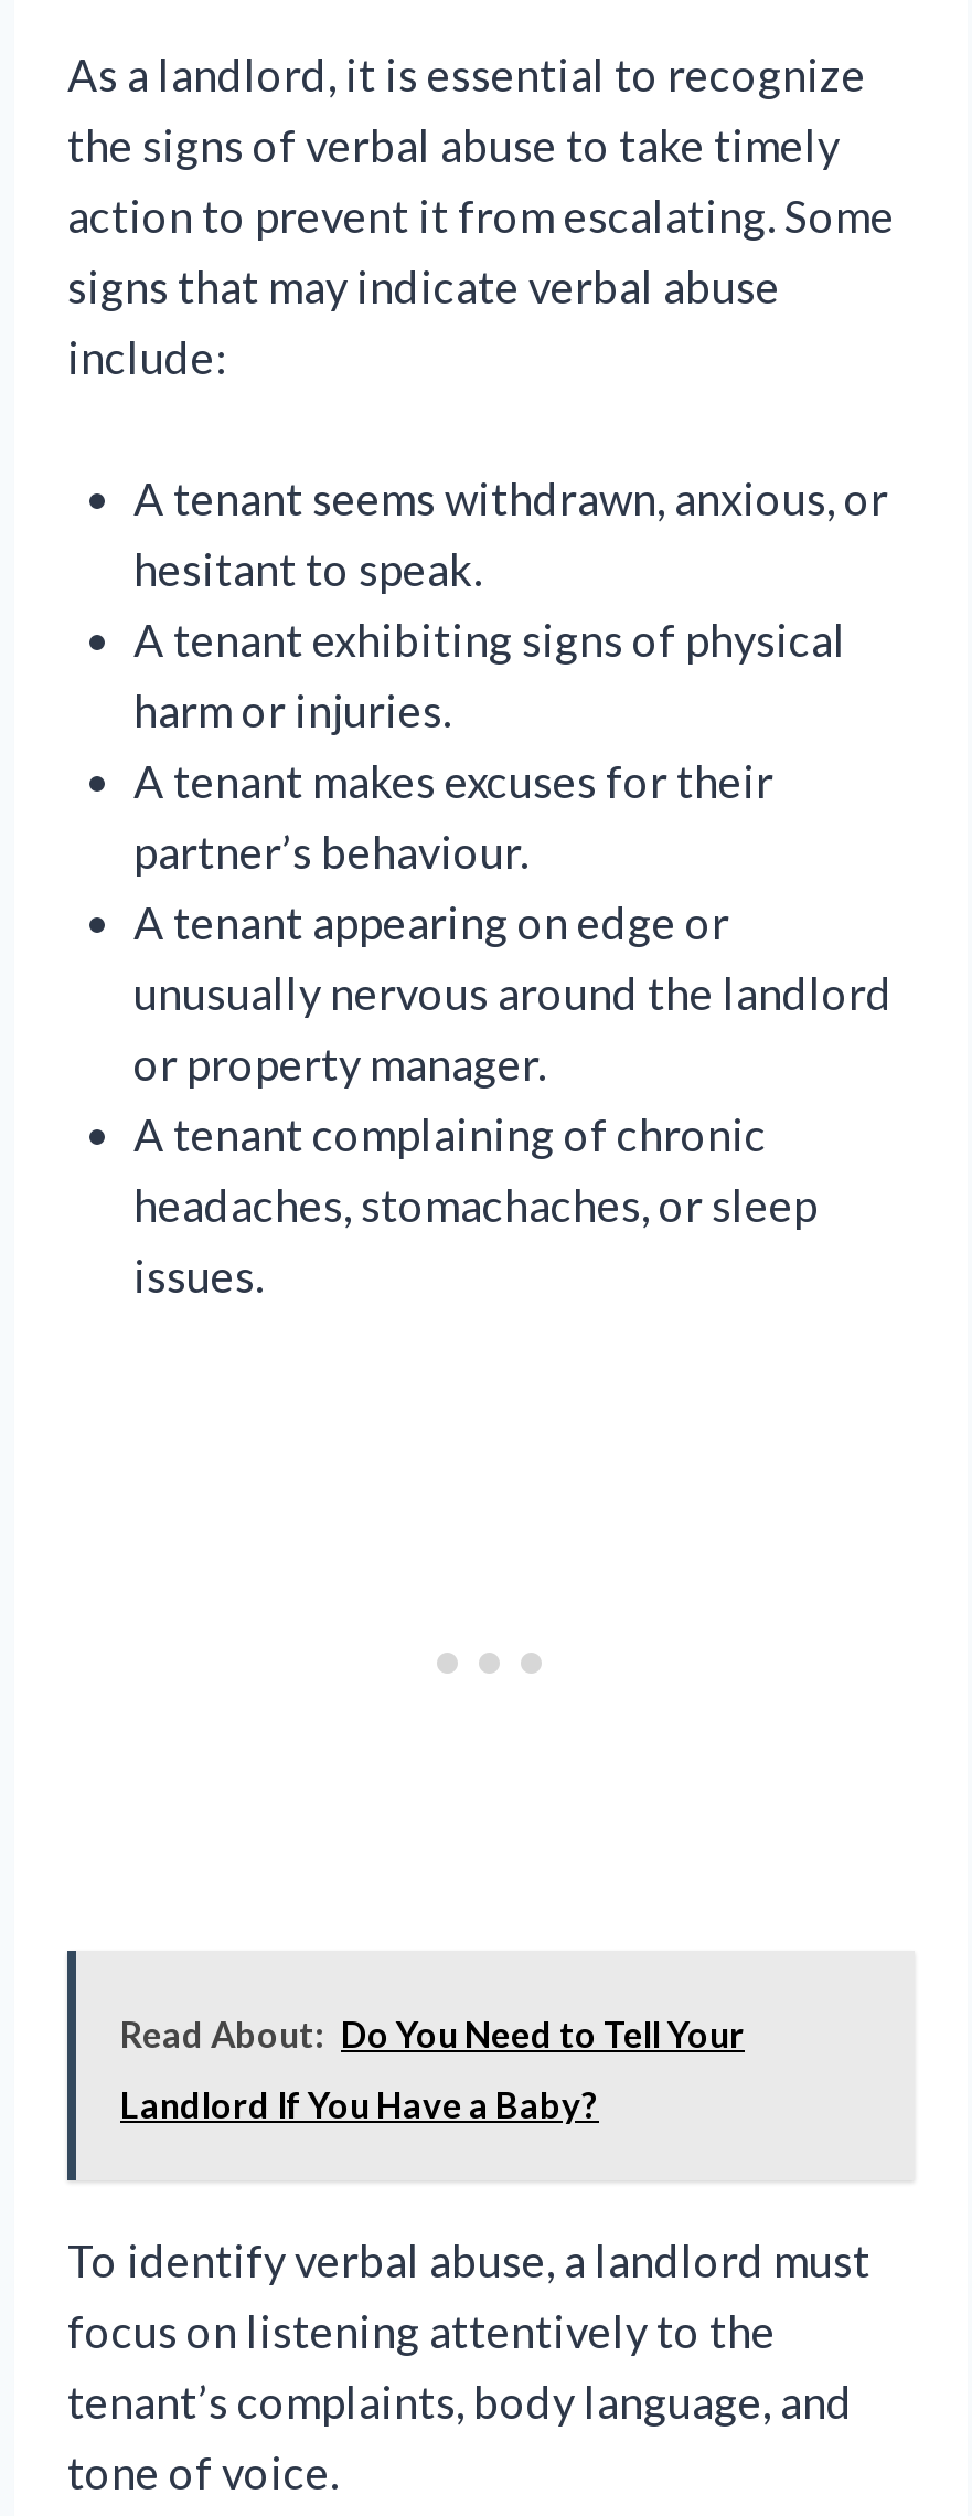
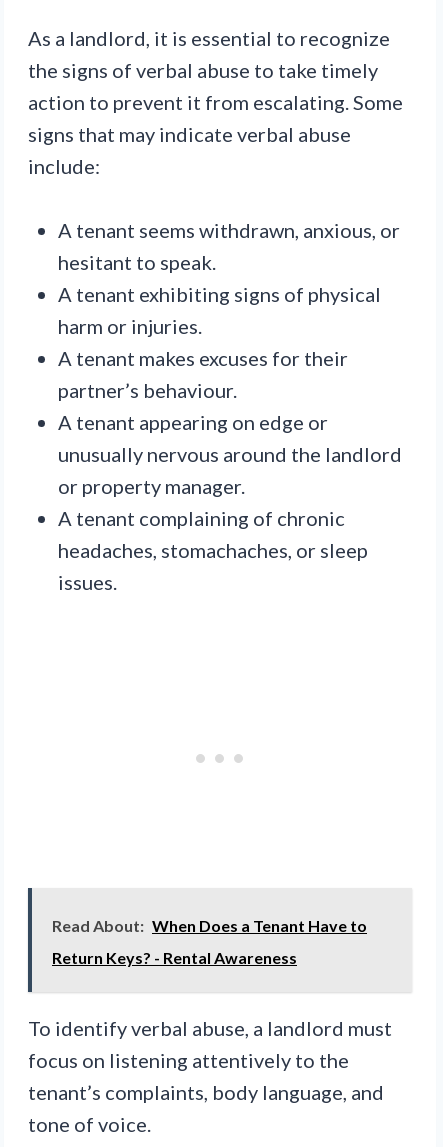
[120,2013,745,2055] Read About: Do You Need to Tell Your -> [52,916,367,935] Read About: When Does a Tenant Have to
[120,2083,599,2125] Landlord If You Have a Baby? -> [52,948,297,967] Return Keys? - Rental Awareness

